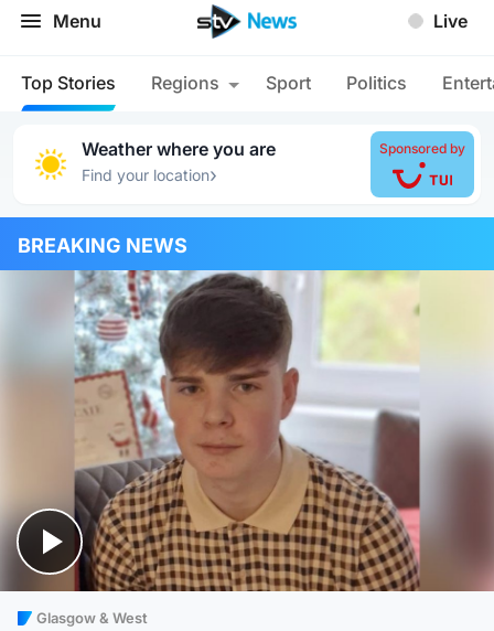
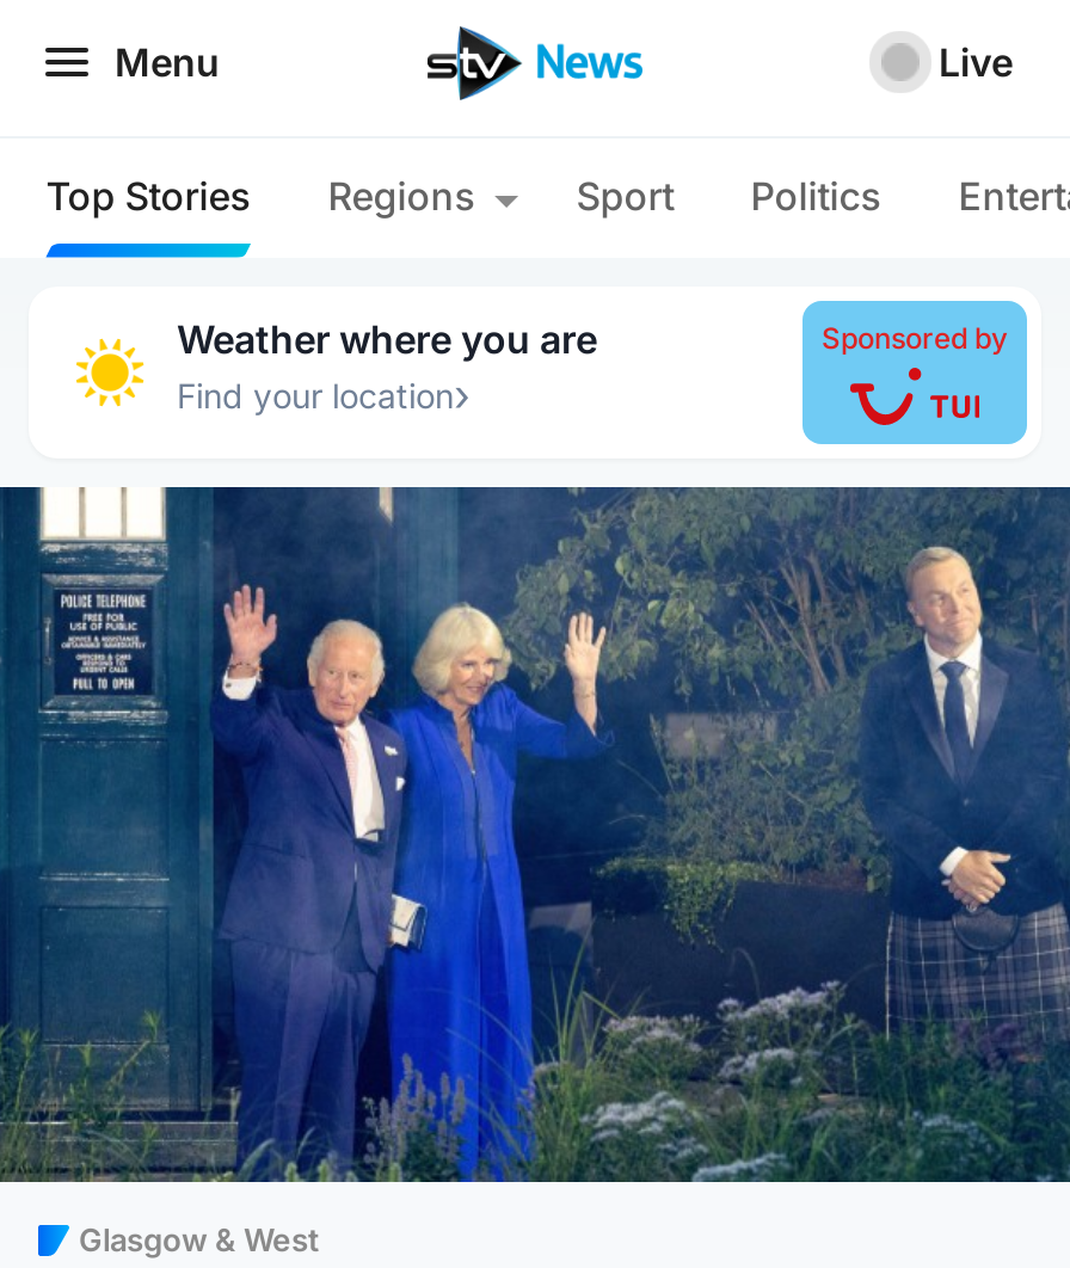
[3,216,491,592] [image] -> [7,485,1063,1184] [image]
[18,234,187,257] BREAKING NEWS -> none

